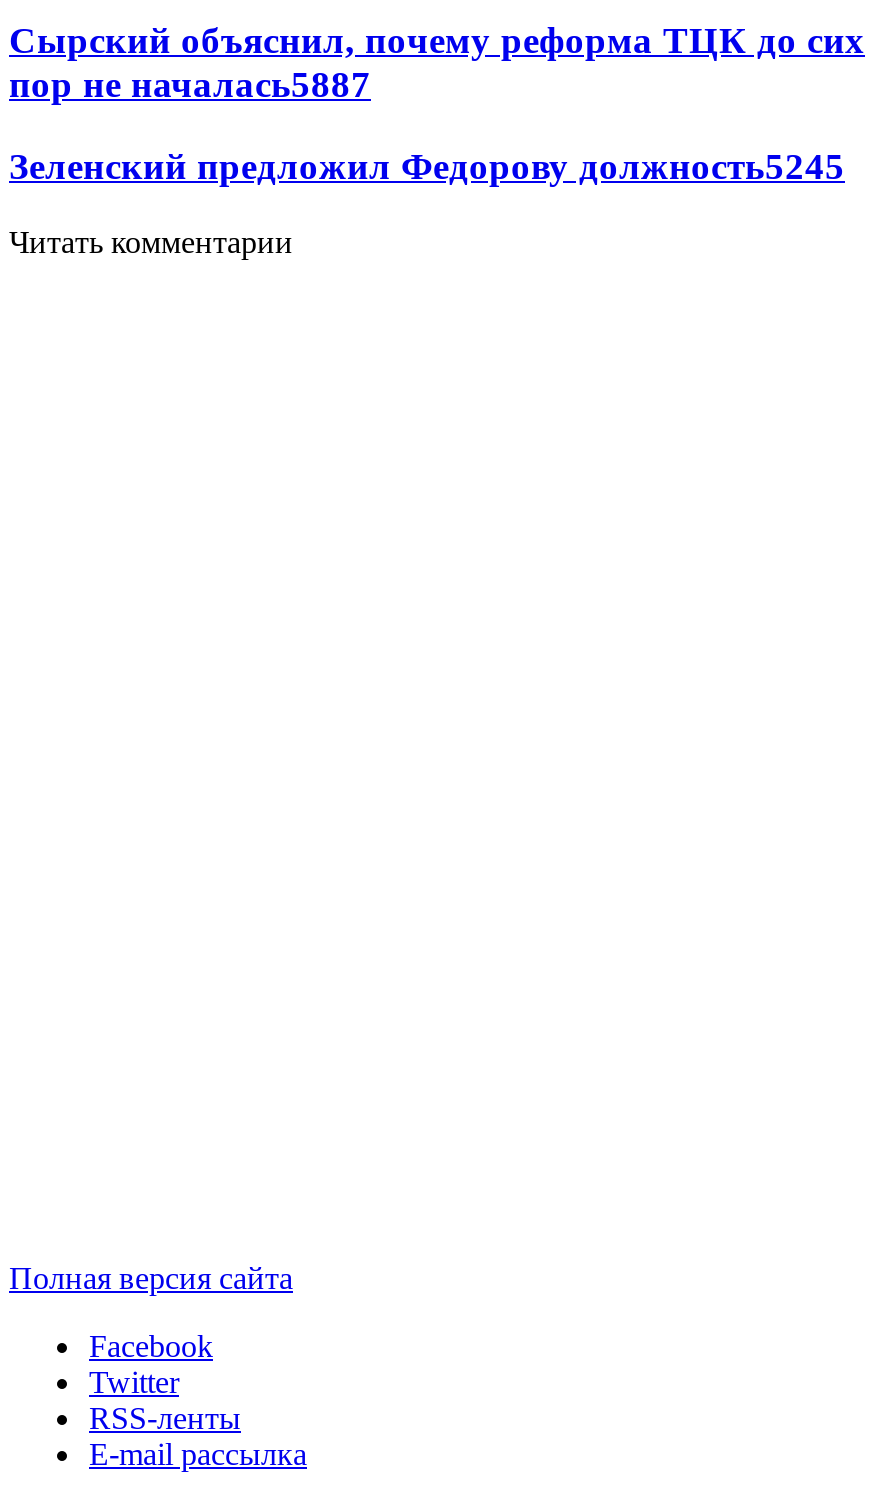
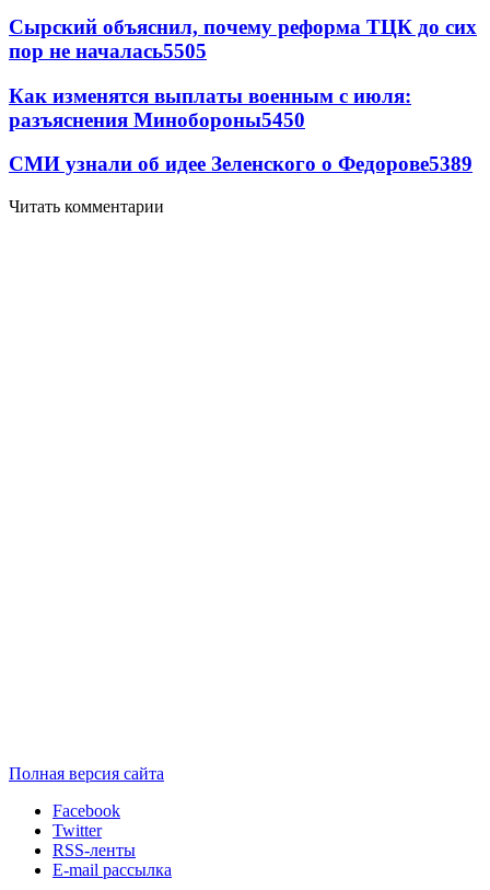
[9,63,845,186] пор не началась5887 | Зеленский предложил Федорову должность5245 -> [9,39,472,175] пор не началась5505 | Как изменятся выплаты военным с июля: | разъяснения Минобороны5450 | СМИ узнали об идее Зеленского о Федорове5389

